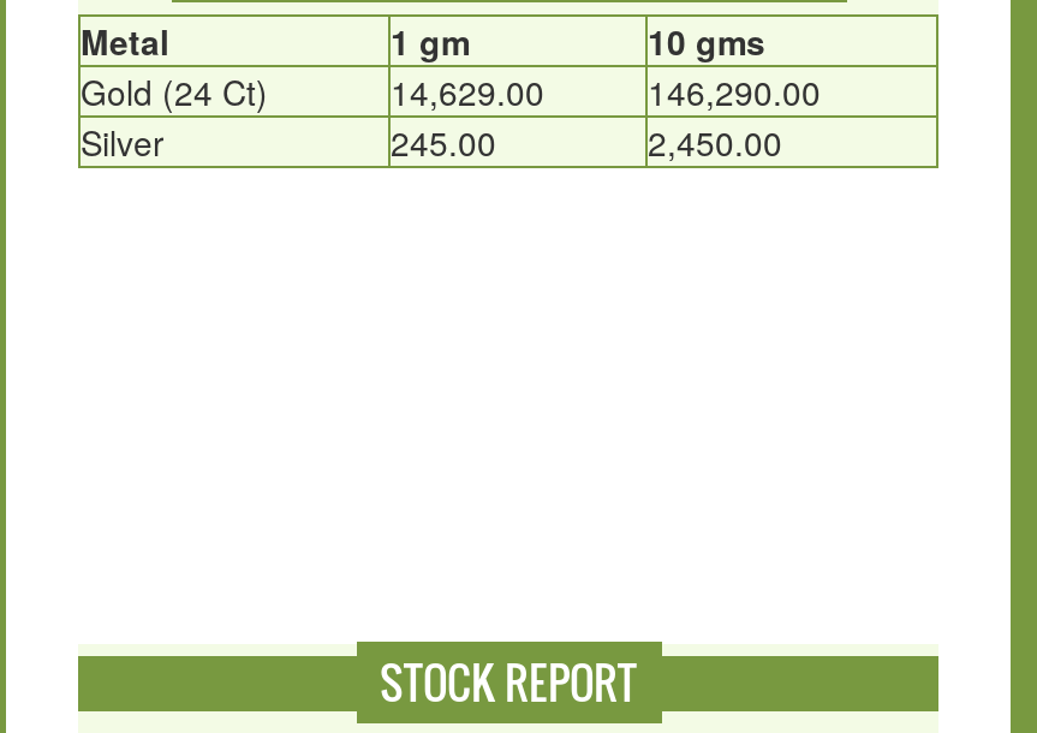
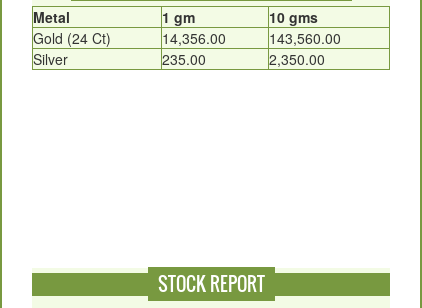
[391,67,544,115] 14,629.00 -> [162,28,226,48] 14,356.00
[648,67,821,115] 146,290.00 -> [269,28,341,48] 143,560.00
[391,118,496,166] 245.00 -> [162,49,206,69] 235.00
[648,118,782,166] 2,450.00 -> [269,49,325,69] 2,350.00

